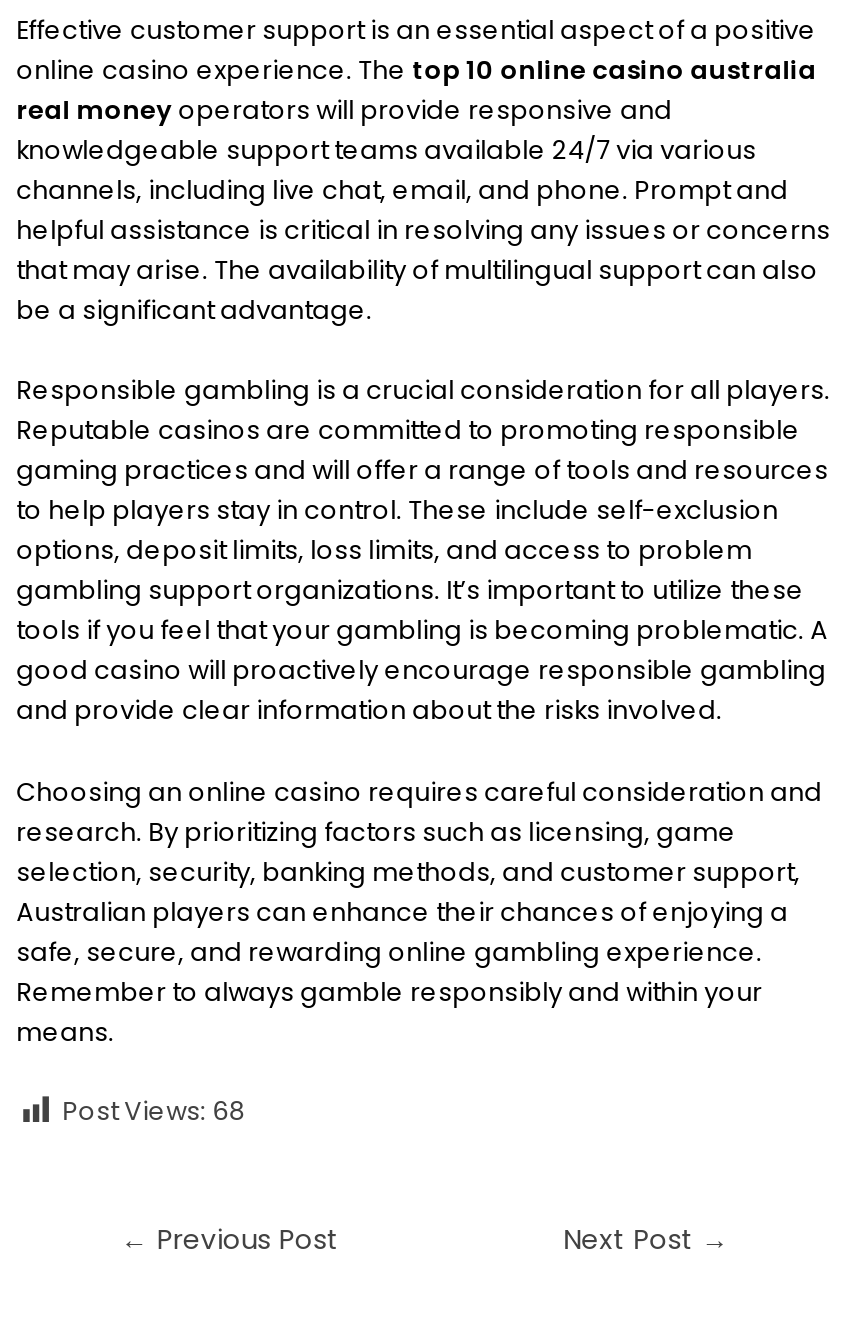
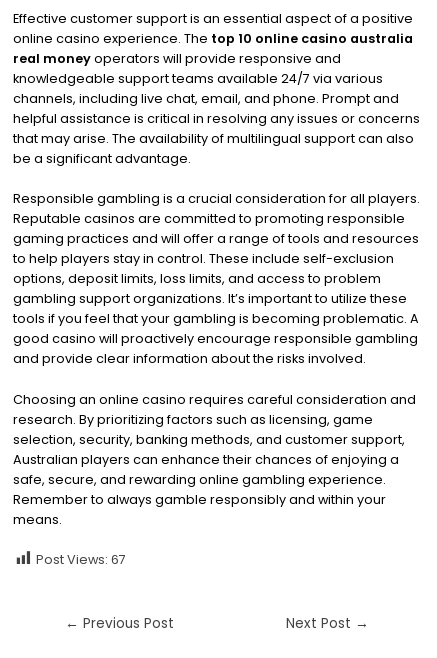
[62,1094,244,1128] Post Views: 68 -> [36,551,126,568] Post Views: 67

